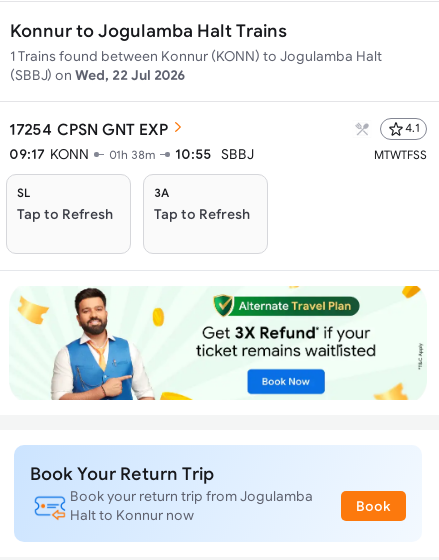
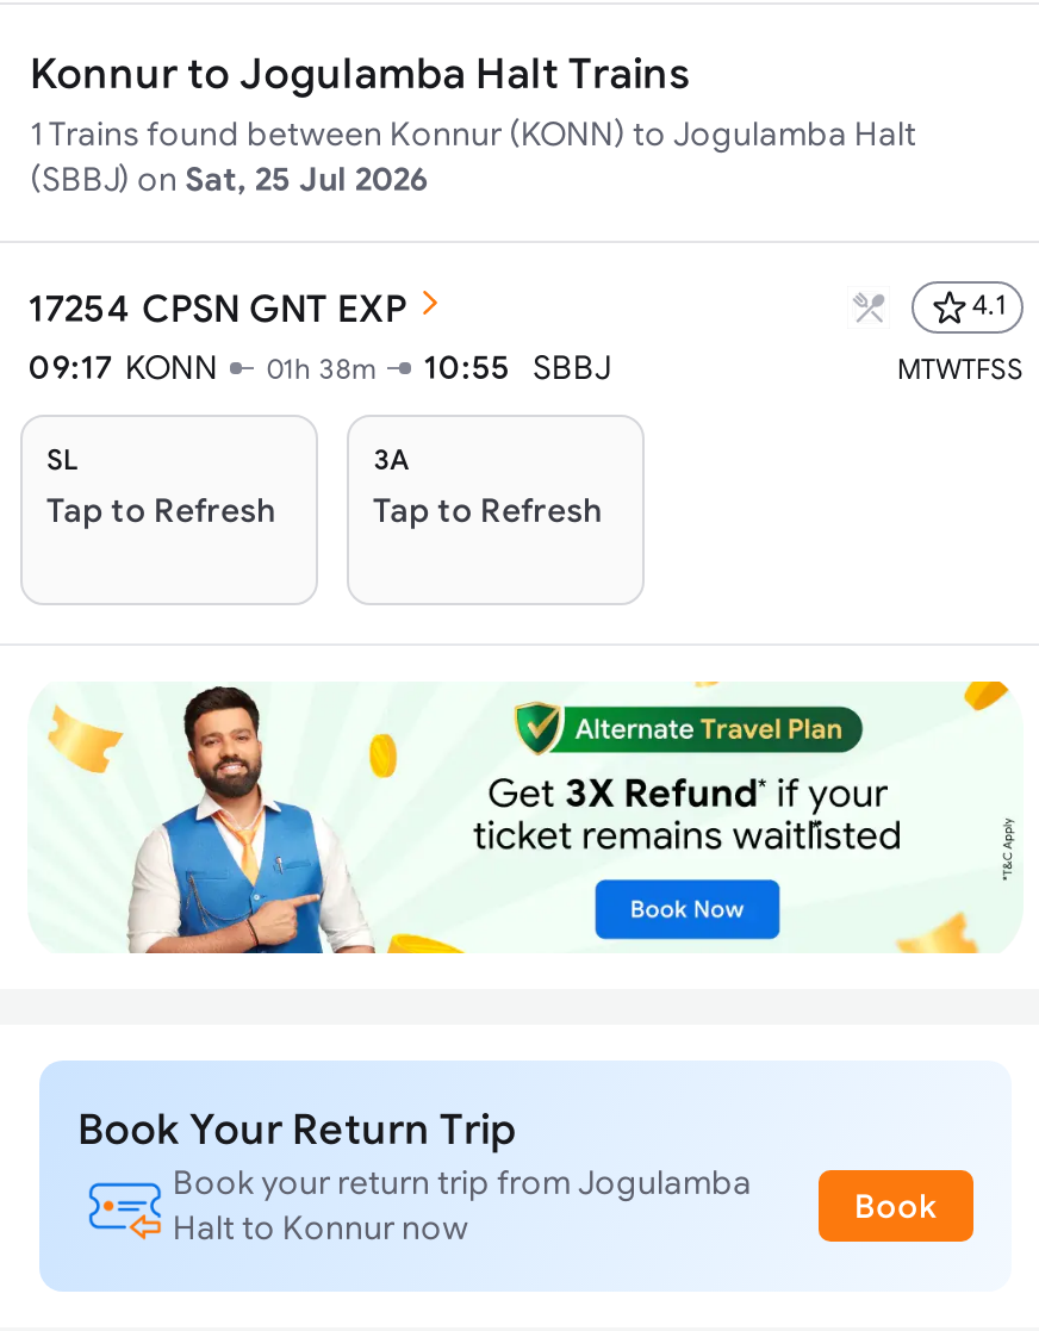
[10,67,186,83] (SBBJ) on Wed, 22 Jul 2026 -> [30,160,430,198] (SBBJ) on Sat, 25 Jul 2026

